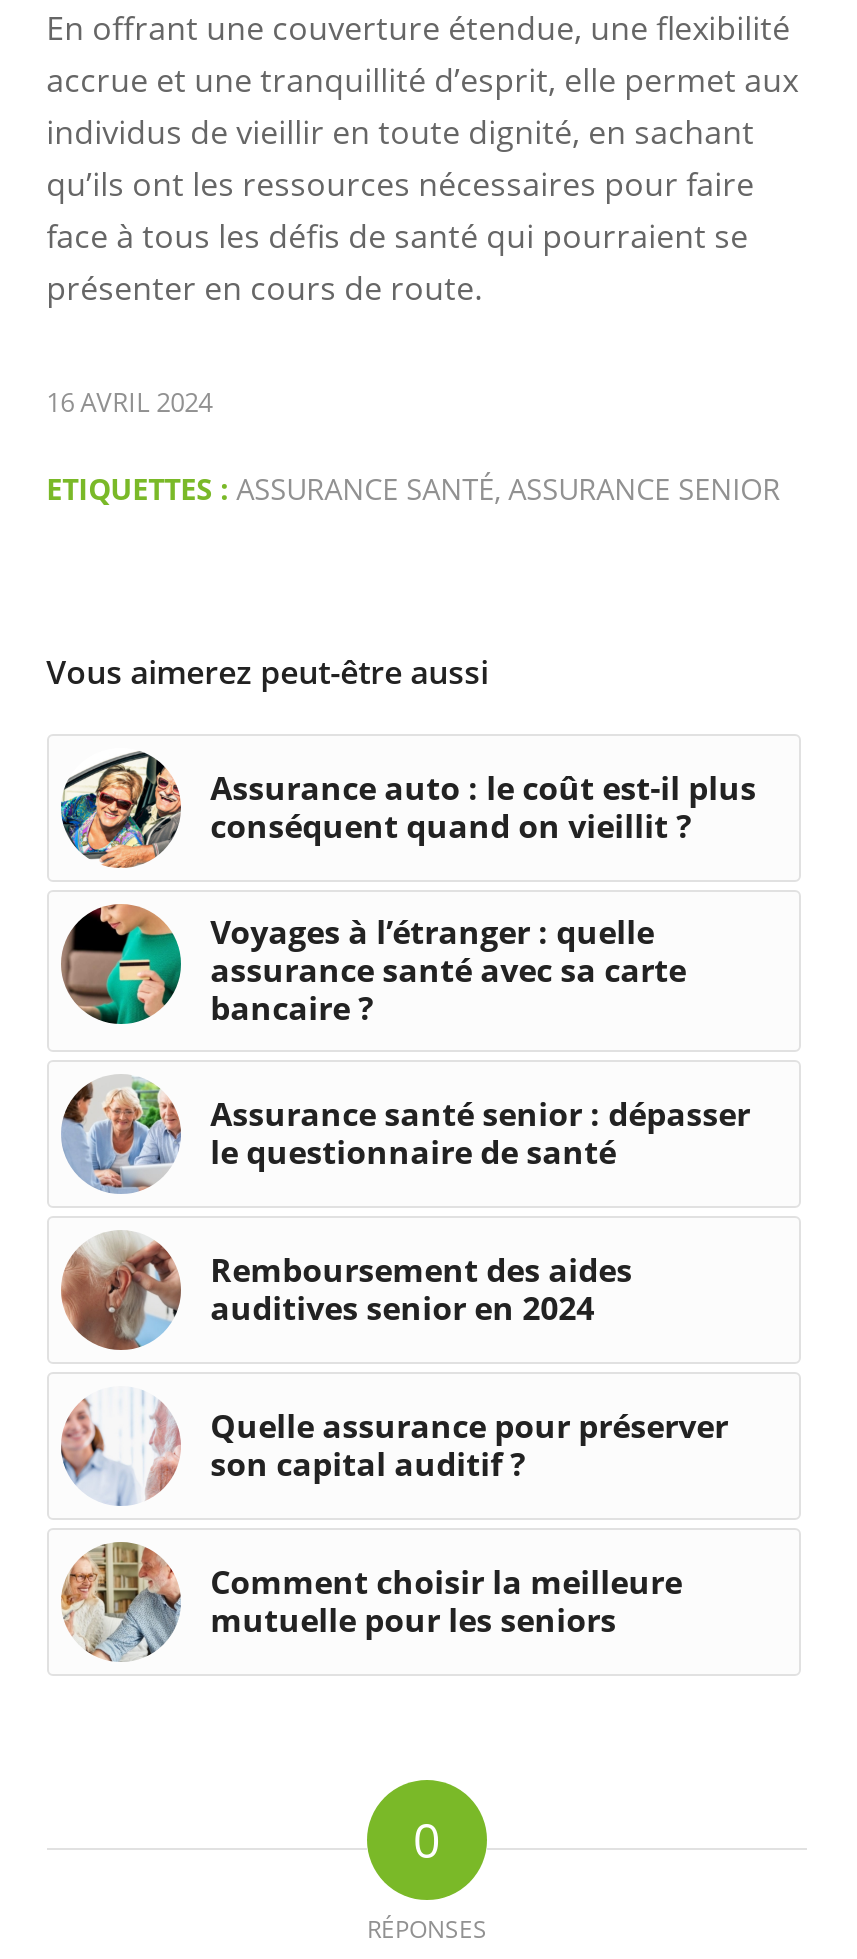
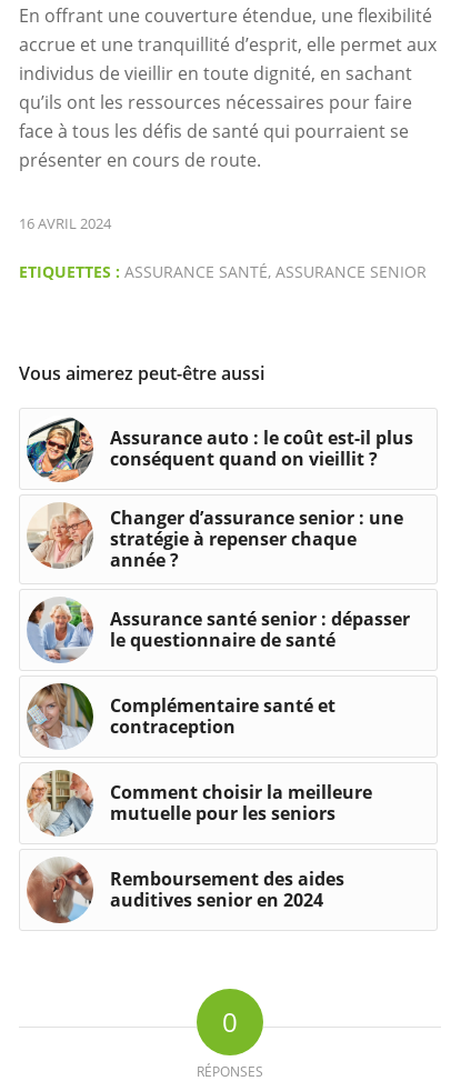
[61,904,686,1030] [image] | Voyages à l’étranger : quelle | assurance santé avec sa carte | bancaire ? -> [28,503,403,572] [image] | Changer d’assurance senior : une | stratégie à repenser chaque | année ?
moved [61,1238,632,1352] -> [27,858,344,923]: [image] | Remboursement des aides | auditives senior en 2024
[61,1386,728,1504] [image] | Quelle assurance pour préserver | son capital auditif ? -> [27,682,335,749] [image] | Complémentaire santé et | contraception
moved [59,1540,682,1664] -> [26,769,372,838]: [image] | Comment choisir la meilleure | mutuelle pour les seniors

